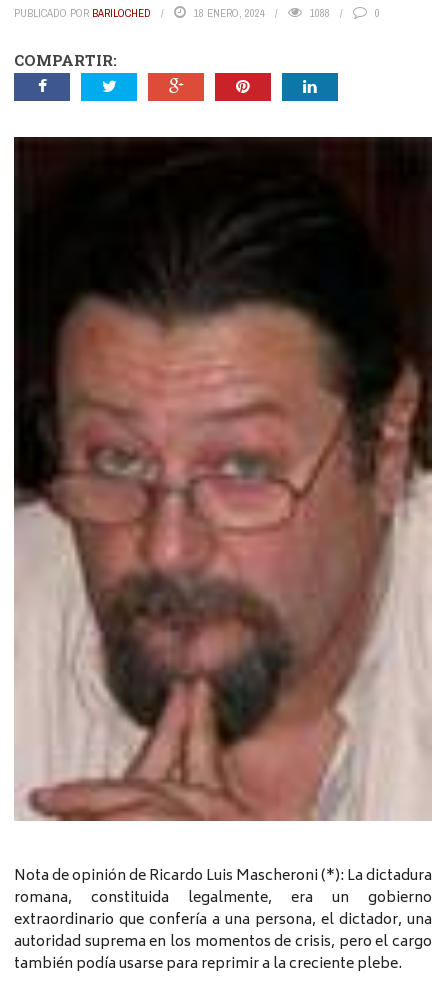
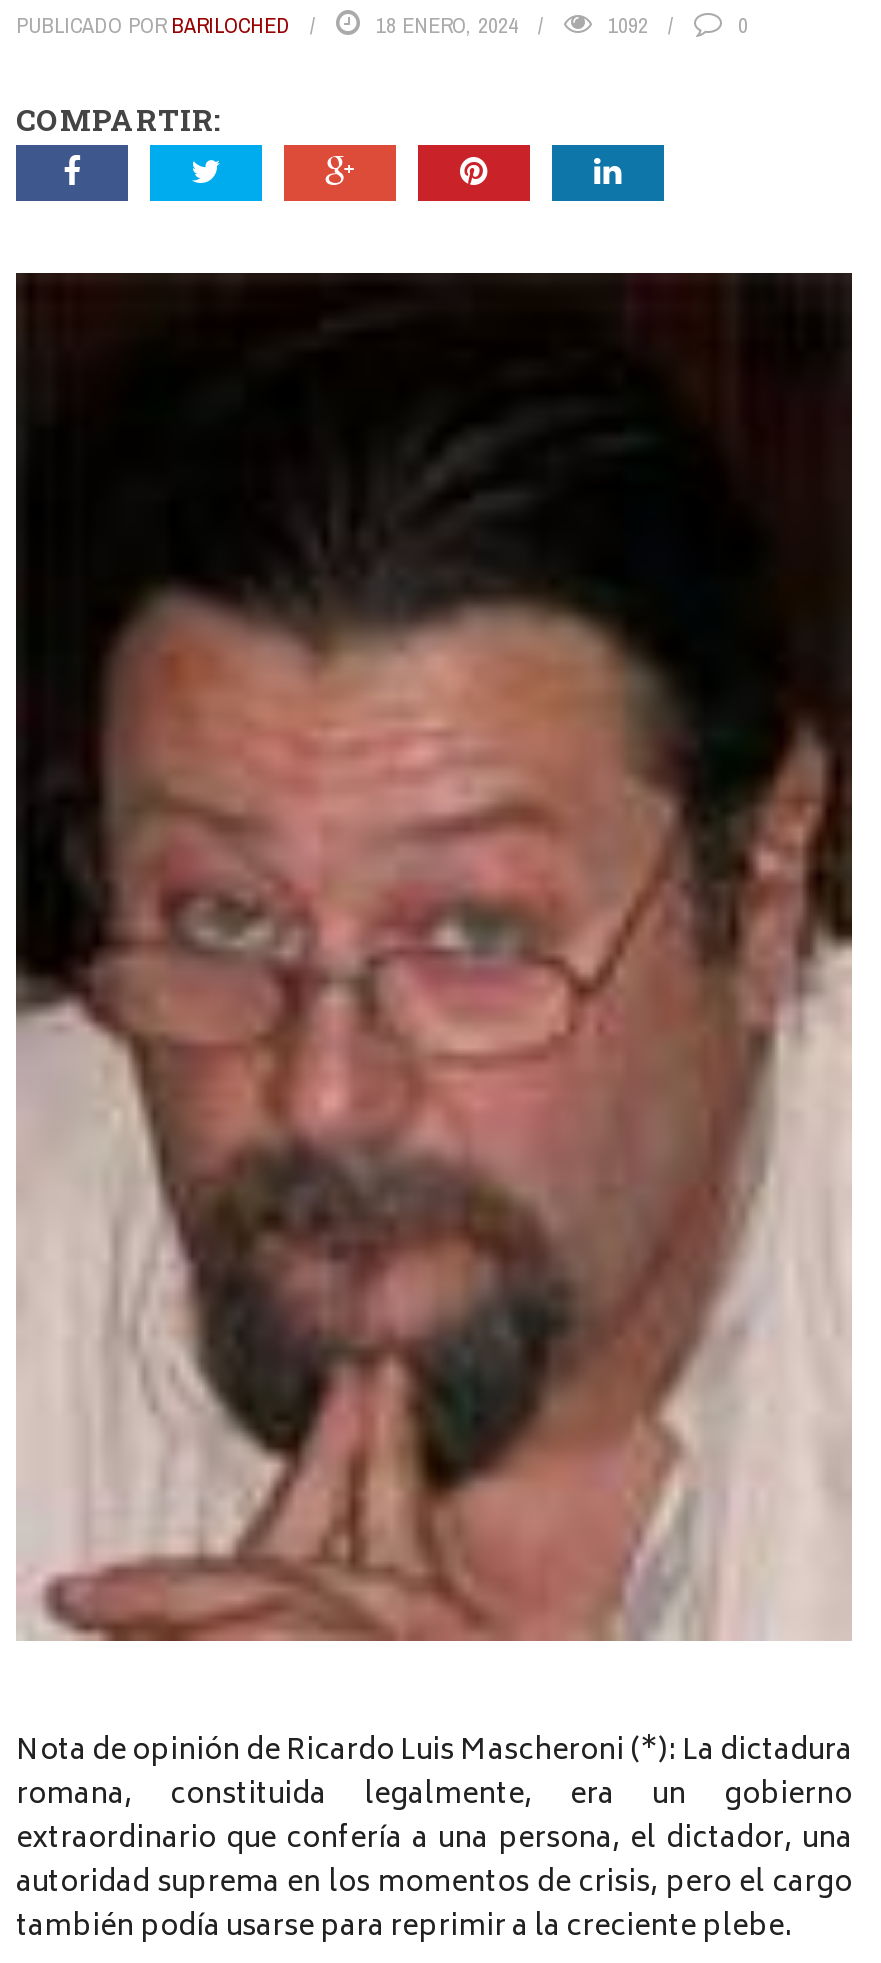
[310,6,330,20] 1088 -> [608,11,648,39] 1092

